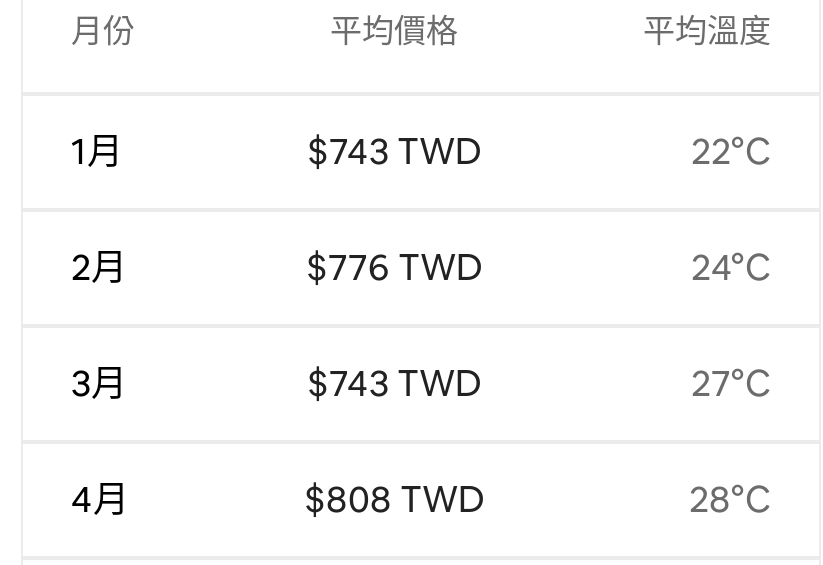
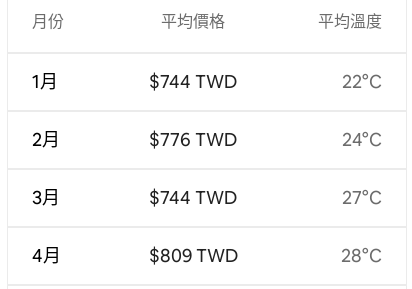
[307,127,481,173] $743 TWD -> [149,70,237,93] $744 TWD
[307,359,481,405] $743 TWD -> [149,186,237,209] $744 TWD
[304,475,484,521] $808 TWD -> [149,244,238,267] $809 TWD

